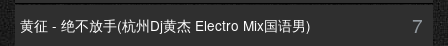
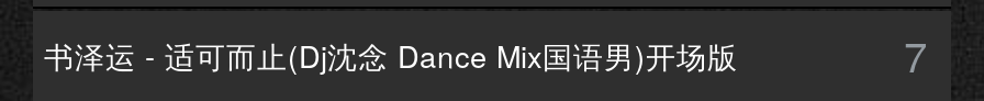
[20,15,311,35] 黄征 - 绝不放手(杭州Dj黄杰 Electro Mix国语男) -> [44,33,738,77] 书泽运 - 适可而止(Dj沈念 Dance Mix国语男)开场版

